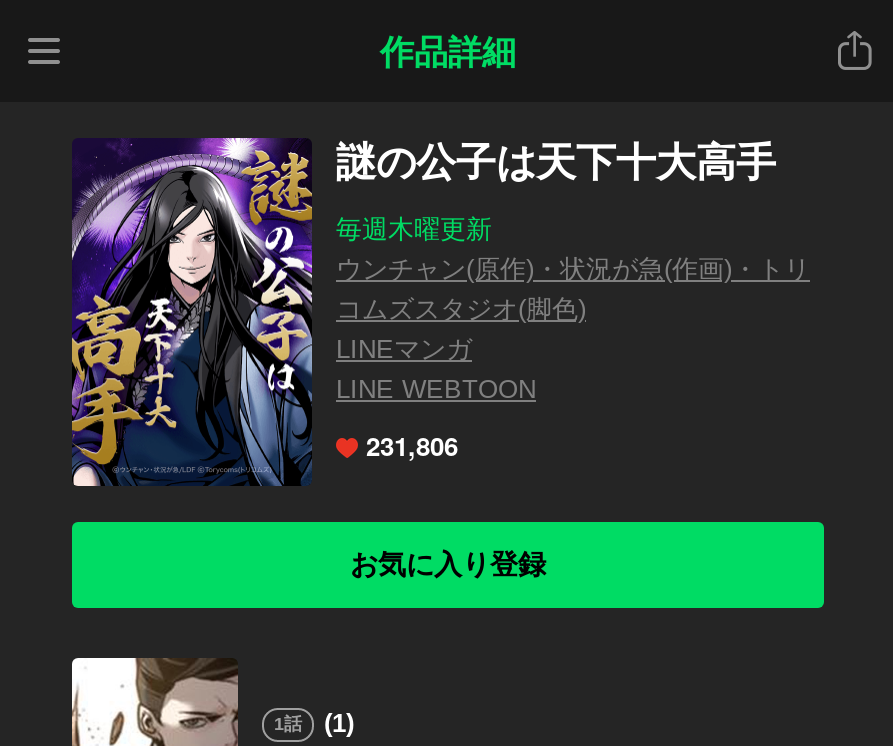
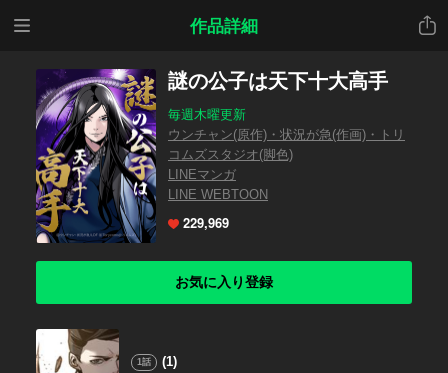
[366,426,458,464] 231,806 -> [183,213,229,232] 229,969

